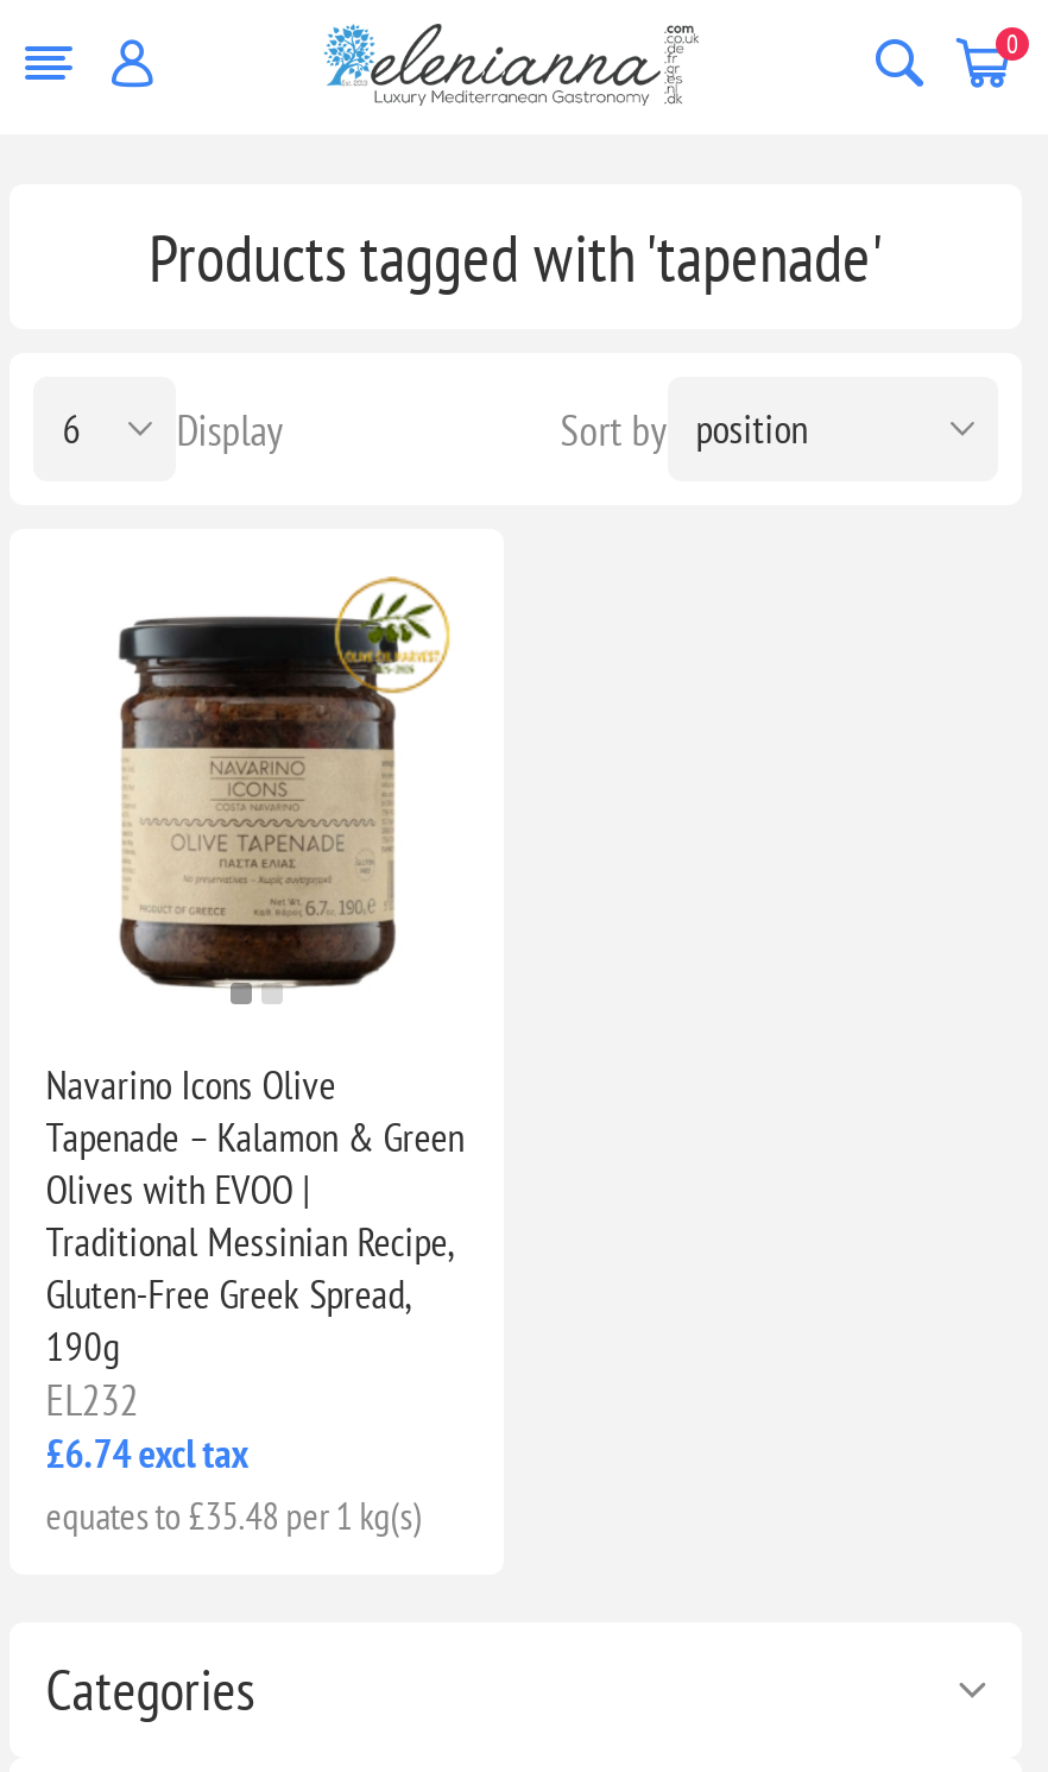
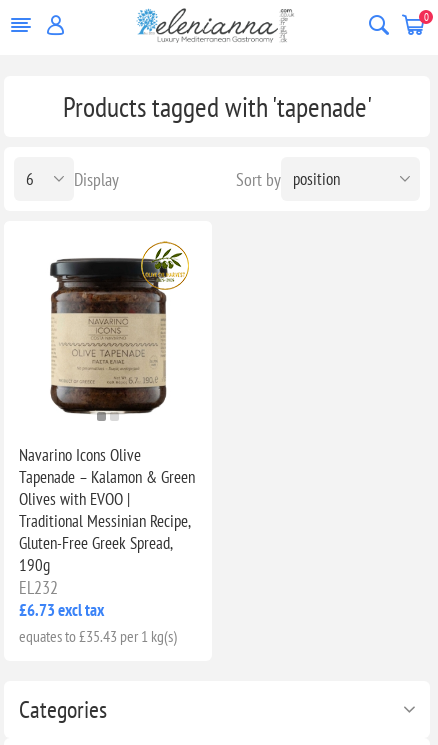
[46,1427,248,1479] £6.74 excl tax -> [19,599,104,621] £6.73 excl tax
[46,1491,421,1539] equates to £35.48 per 1 kg(s) -> [19,626,177,646] equates to £35.43 per 1 kg(s)

